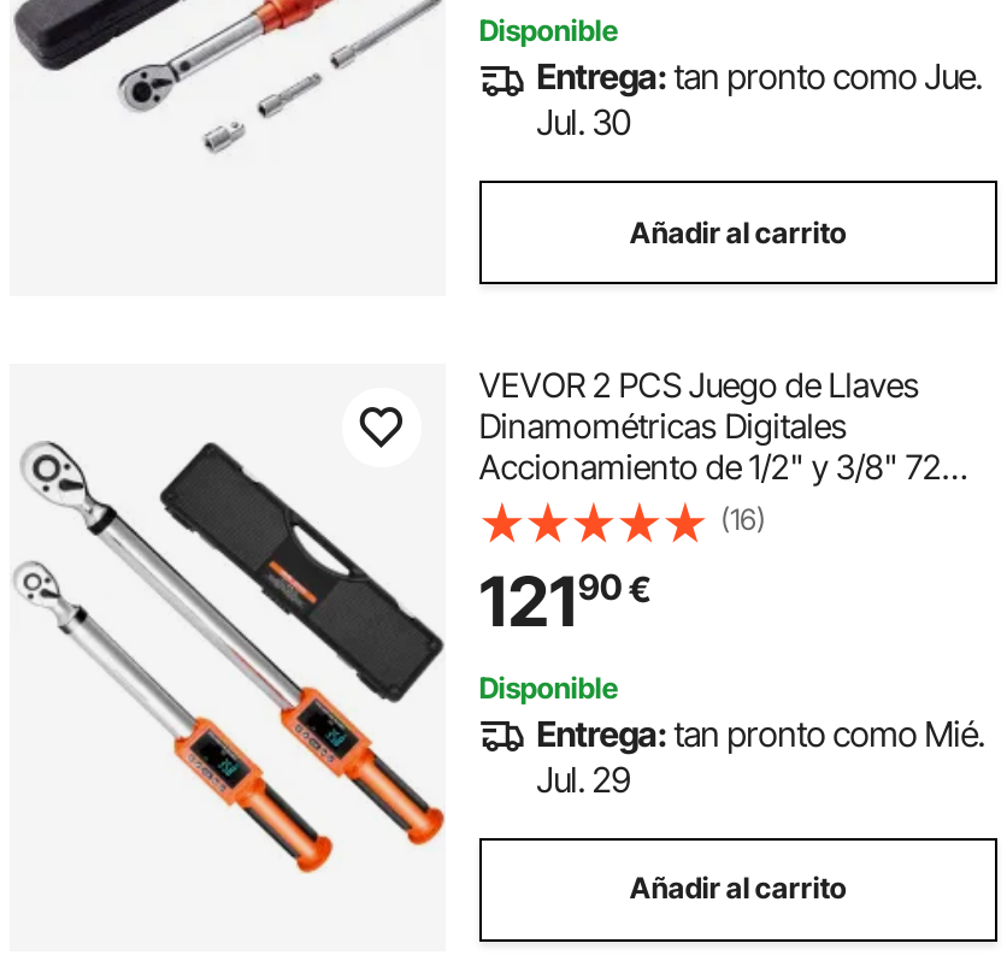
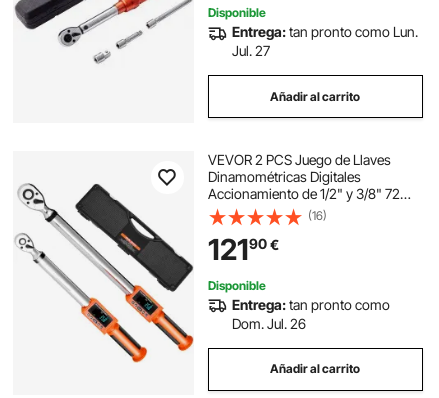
[537,57,982,98] Entrega: tan pronto como Jue. -> [232,23,418,40] Entrega: tan pronto como Lun.
[537,102,630,143] Jul. 30 -> [232,42,270,59] Jul. 27
[537,713,985,800] Entrega: tan pronto como Mié. | Jul. 29 -> [232,296,390,332] Entrega: tan pronto como | Dom. Jul. 26

